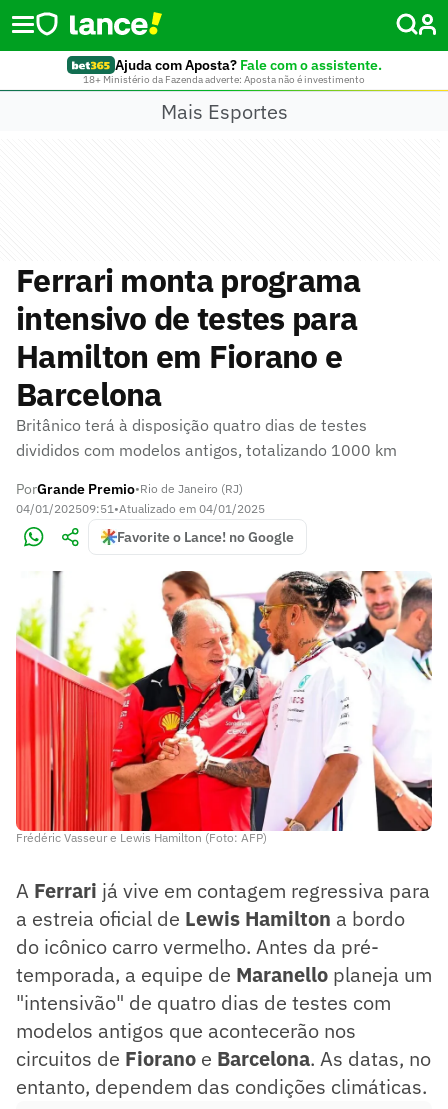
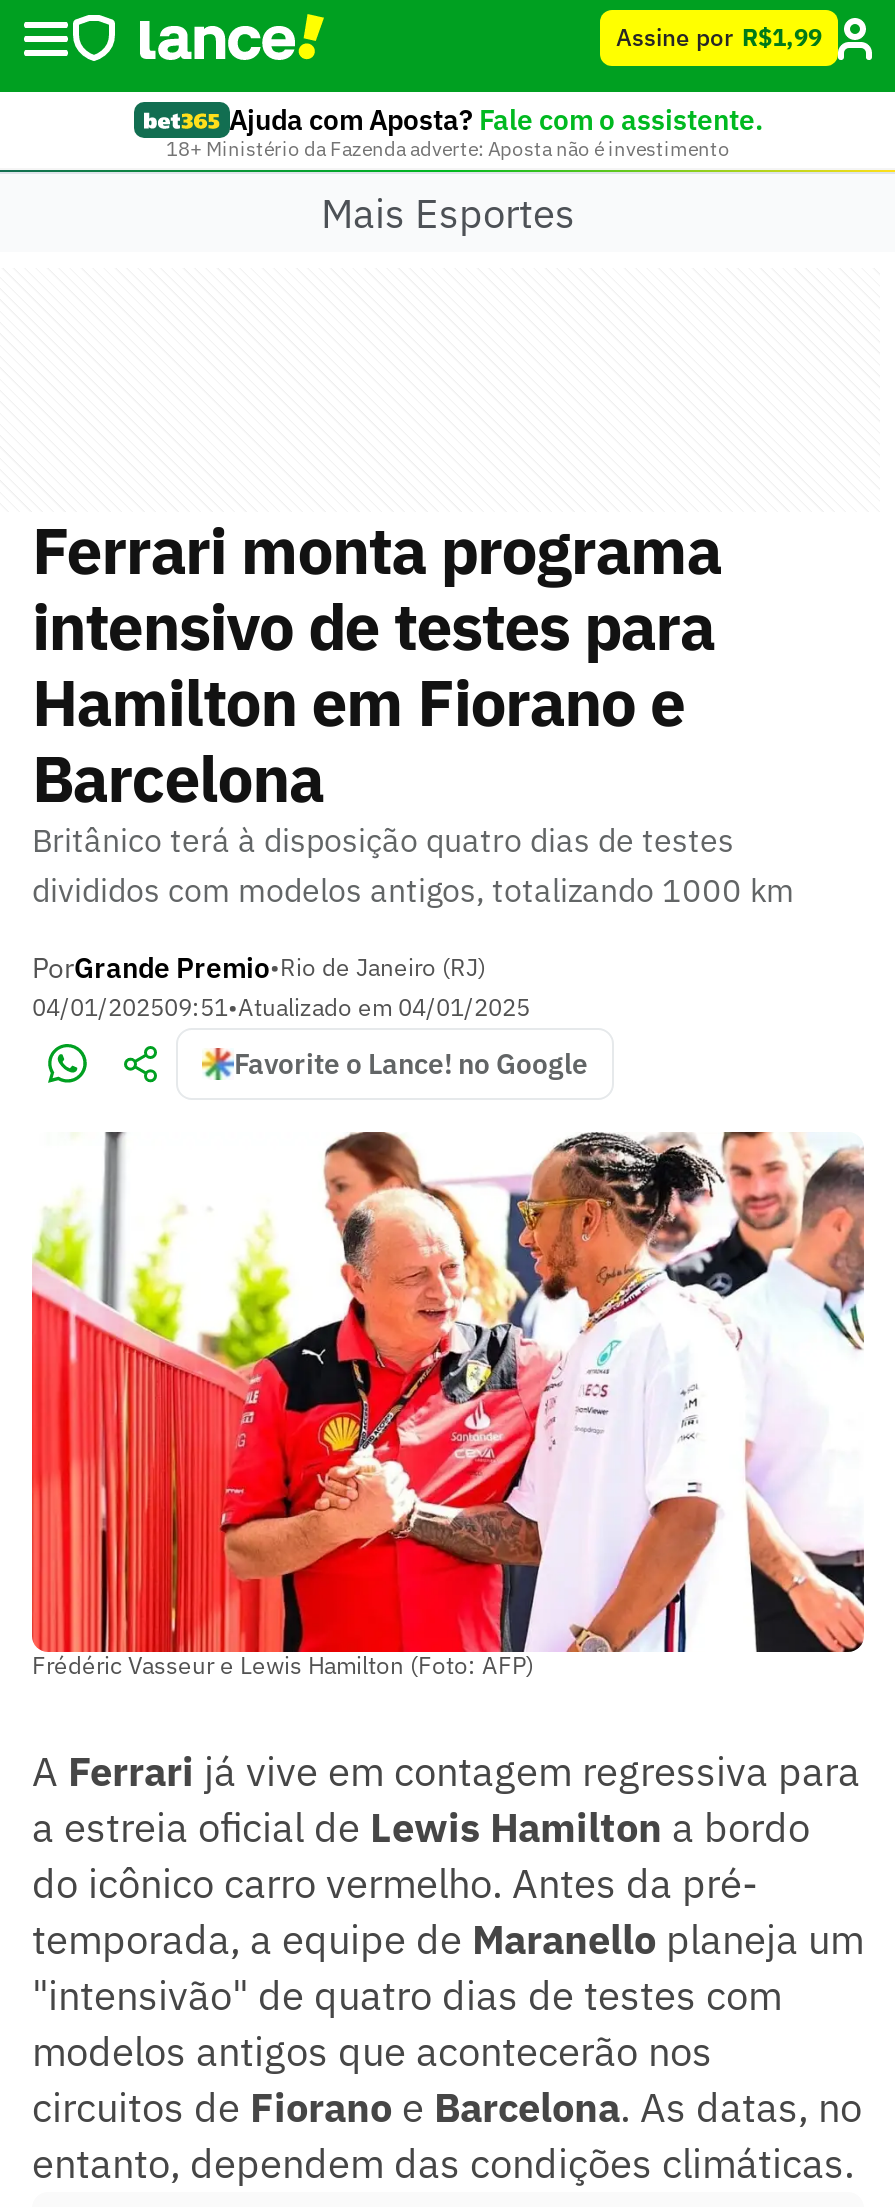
none -> [616,22,822,52] Assine por R$1,99

